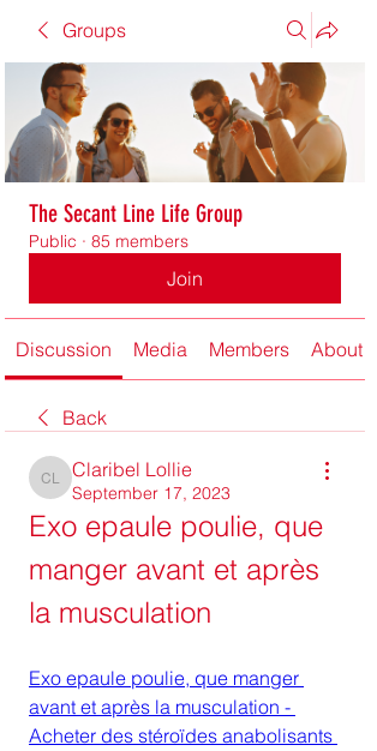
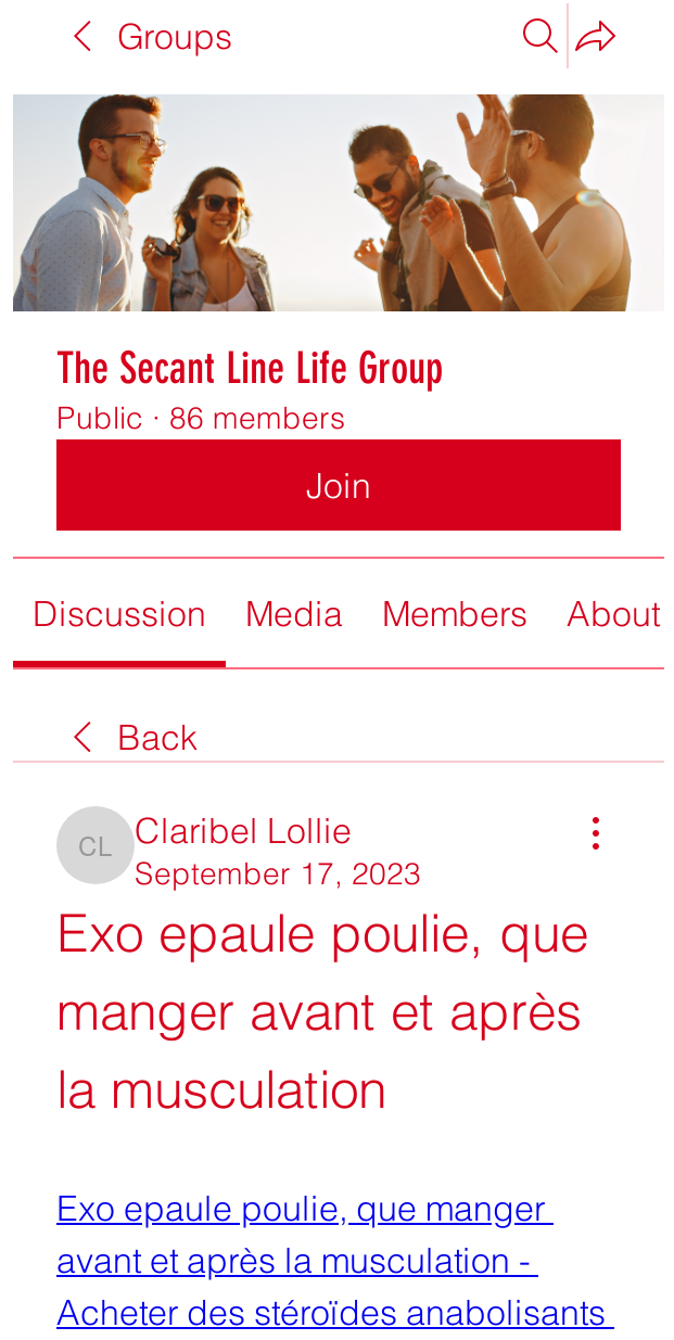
[29,230,188,251] Public · 85 members -> [56,397,345,436] Public · 86 members

